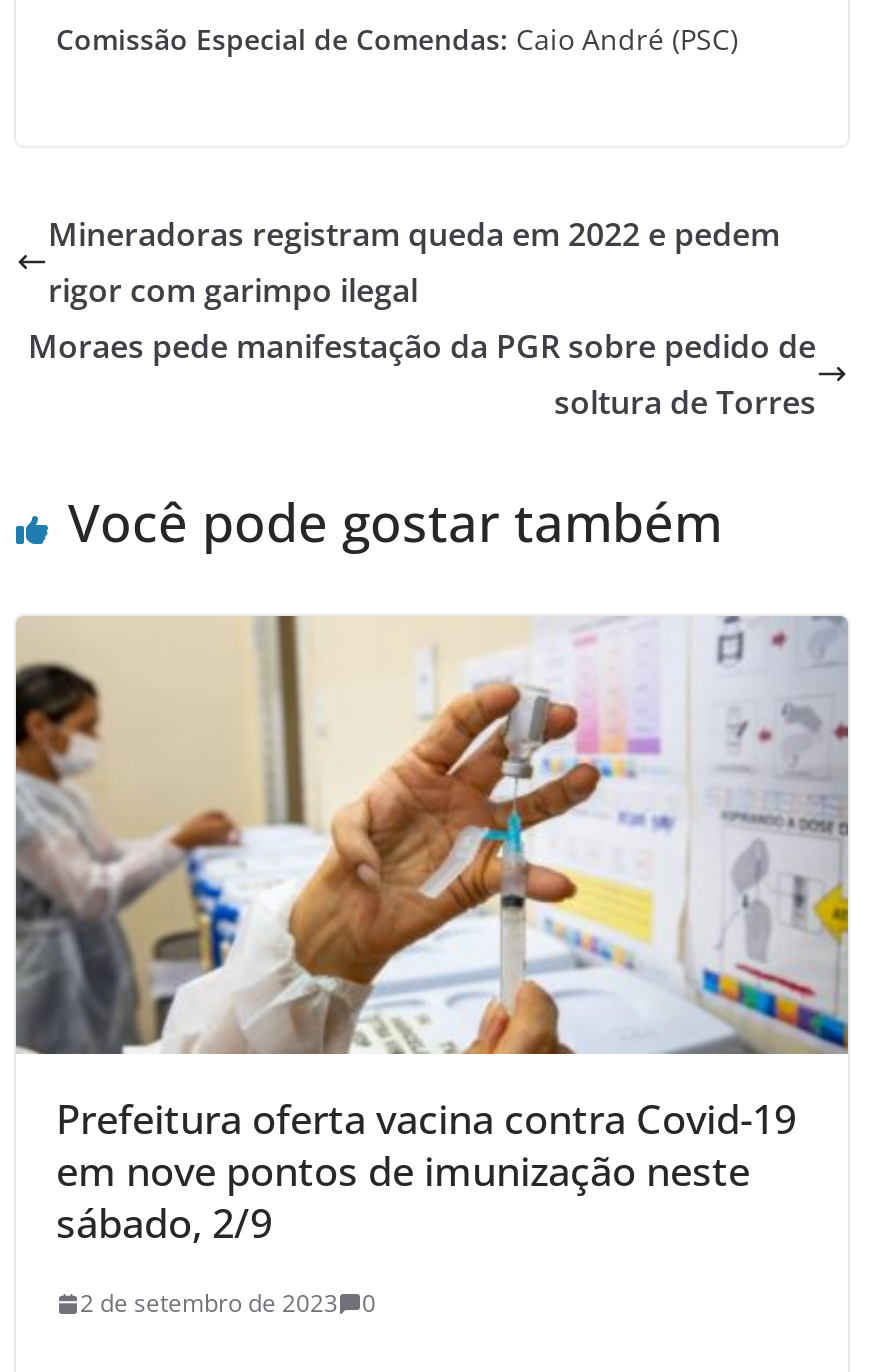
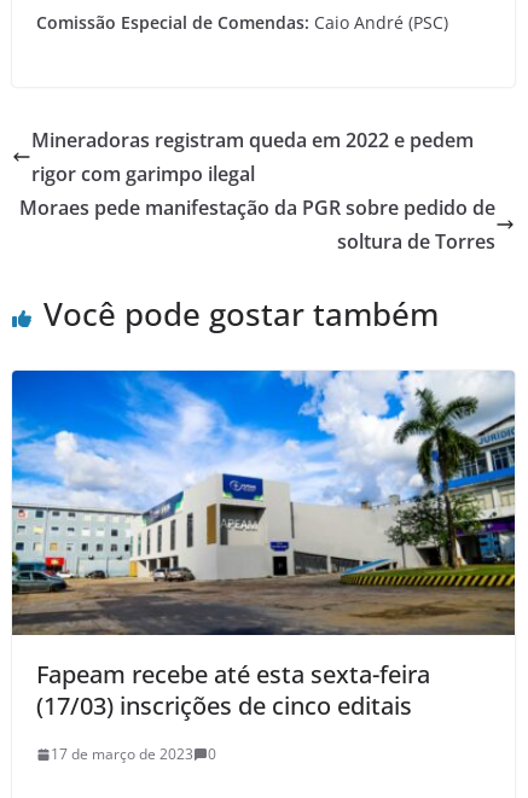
[14,614,850,1250] [image] | Prefeitura oferta vacina contra Covid-19 | em nove pontos de imunização neste | sábado, 2/9 -> [11,369,516,722] [image] | Fapeam recebe até esta sexta-feira | (17/03) inscrições de cinco editais
[80,1286,338,1320] 2 de setembro de 2023 -> [51,744,193,764] 17 de março de 2023

